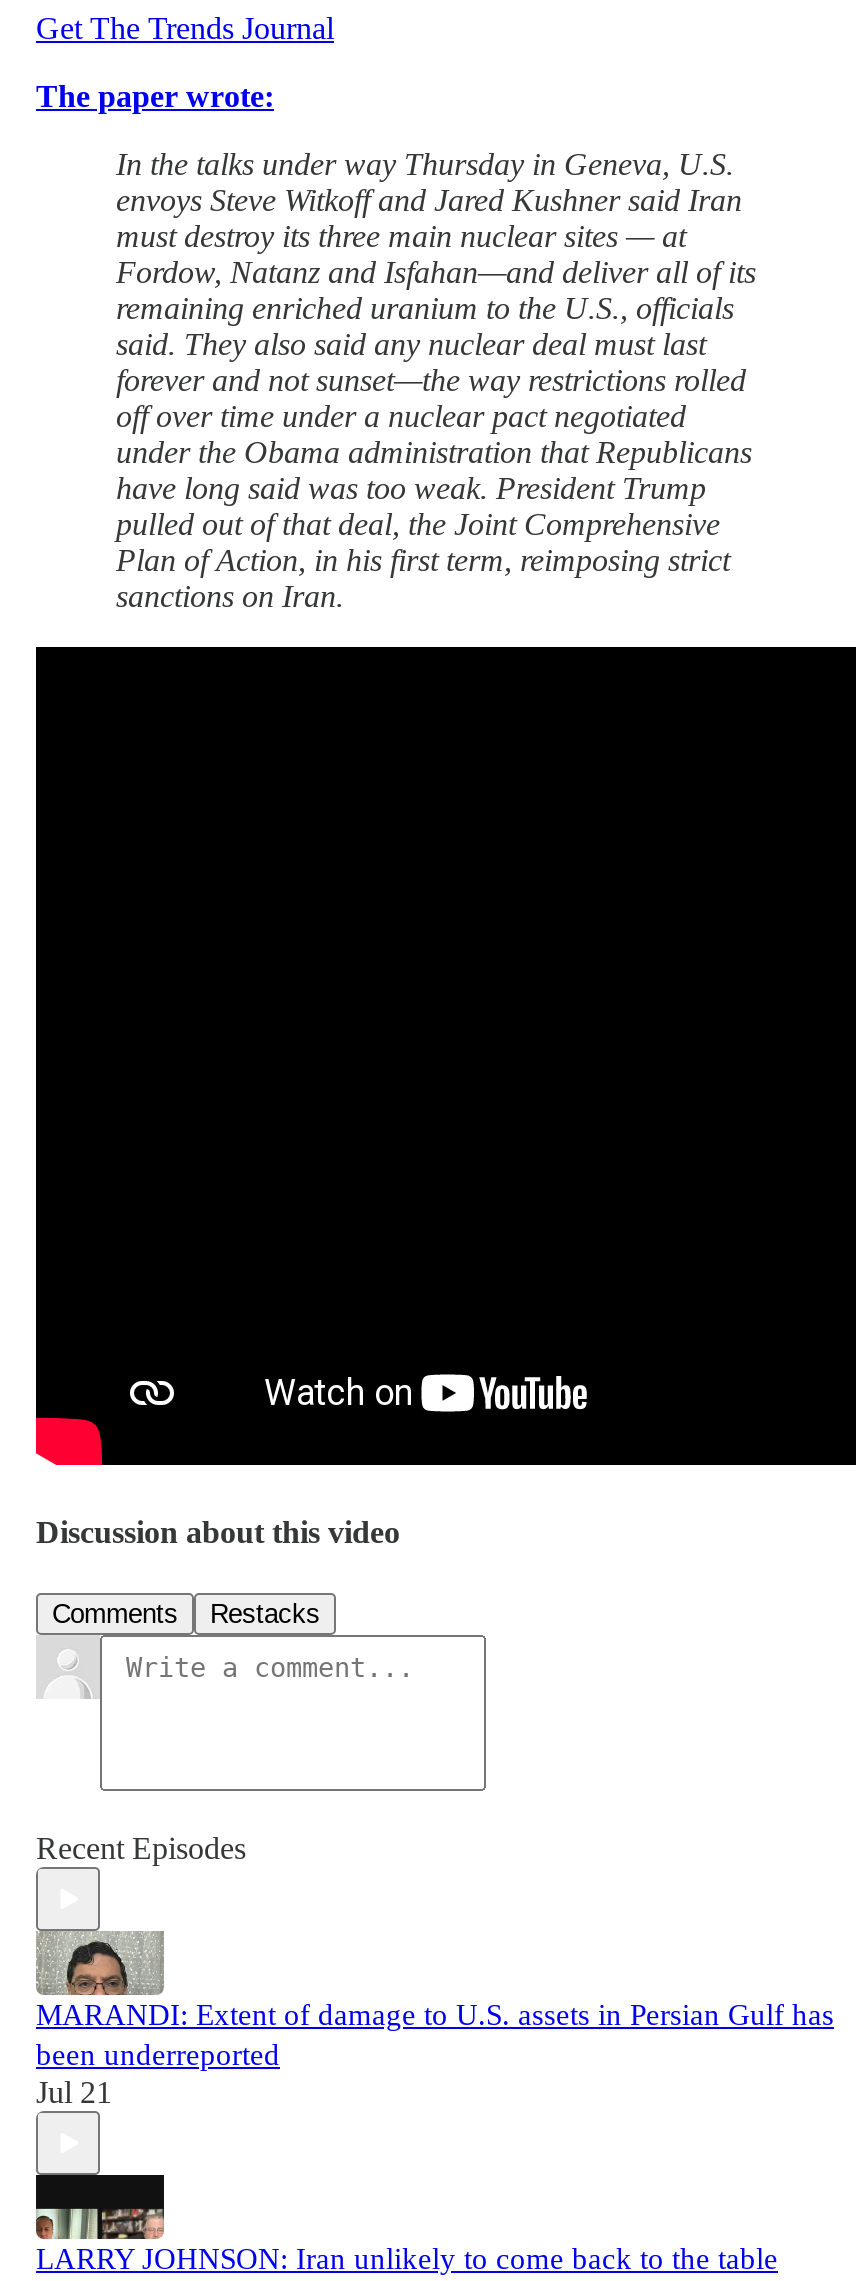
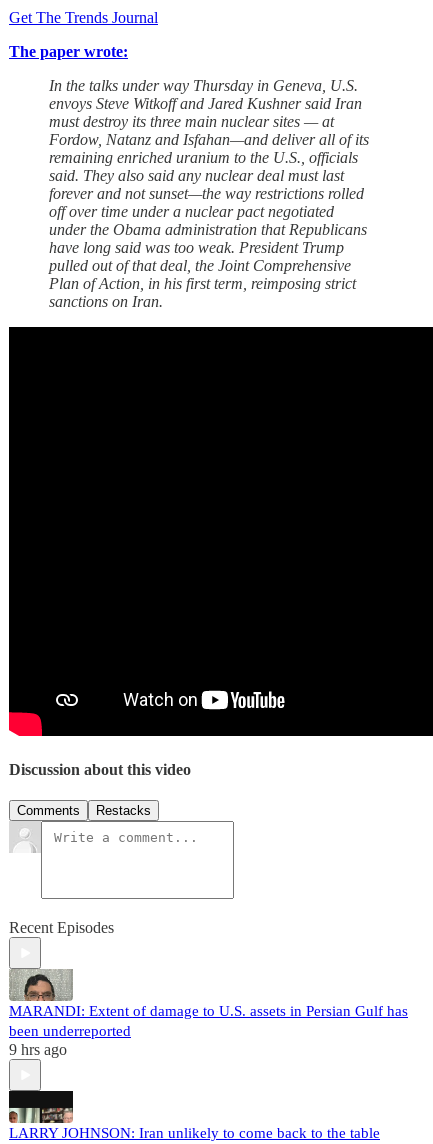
[36,2076,112,2110] Jul 21 -> [9,1041,67,1058] 9 hrs ago

